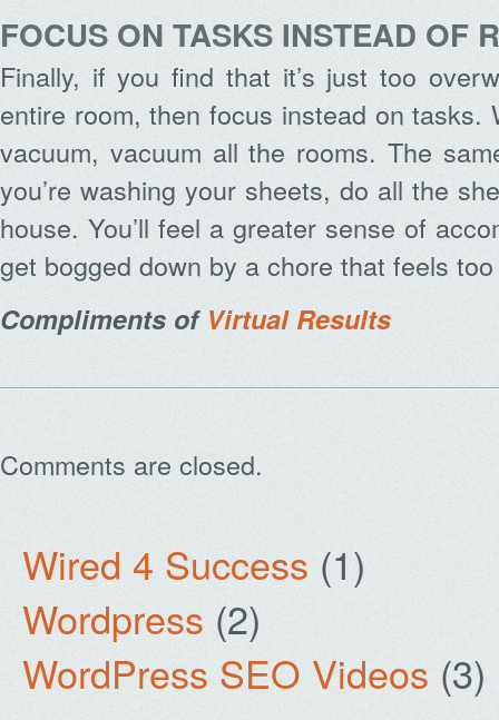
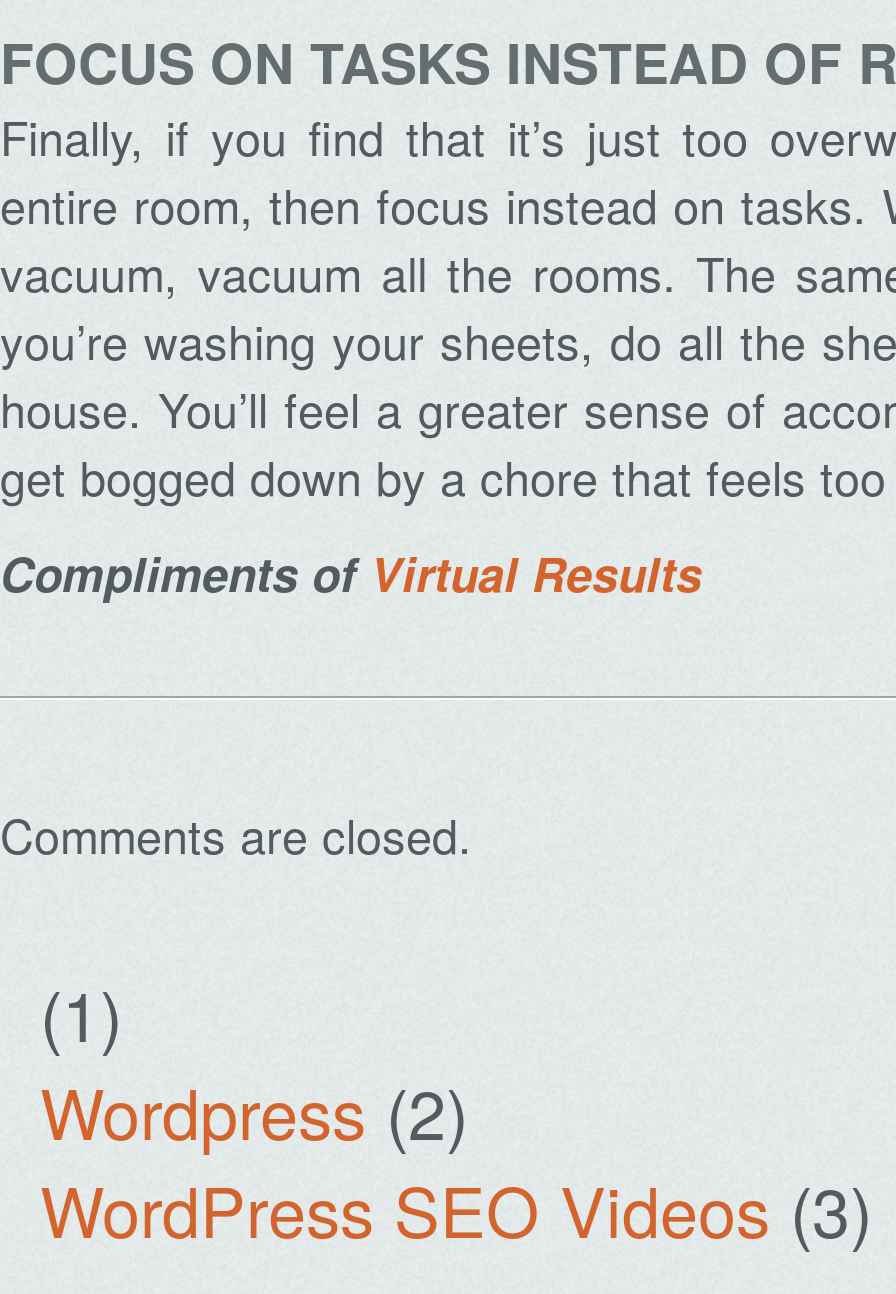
[22,536,365,591] Wired 4 Success (1) -> [40,964,122,1062] (1)

